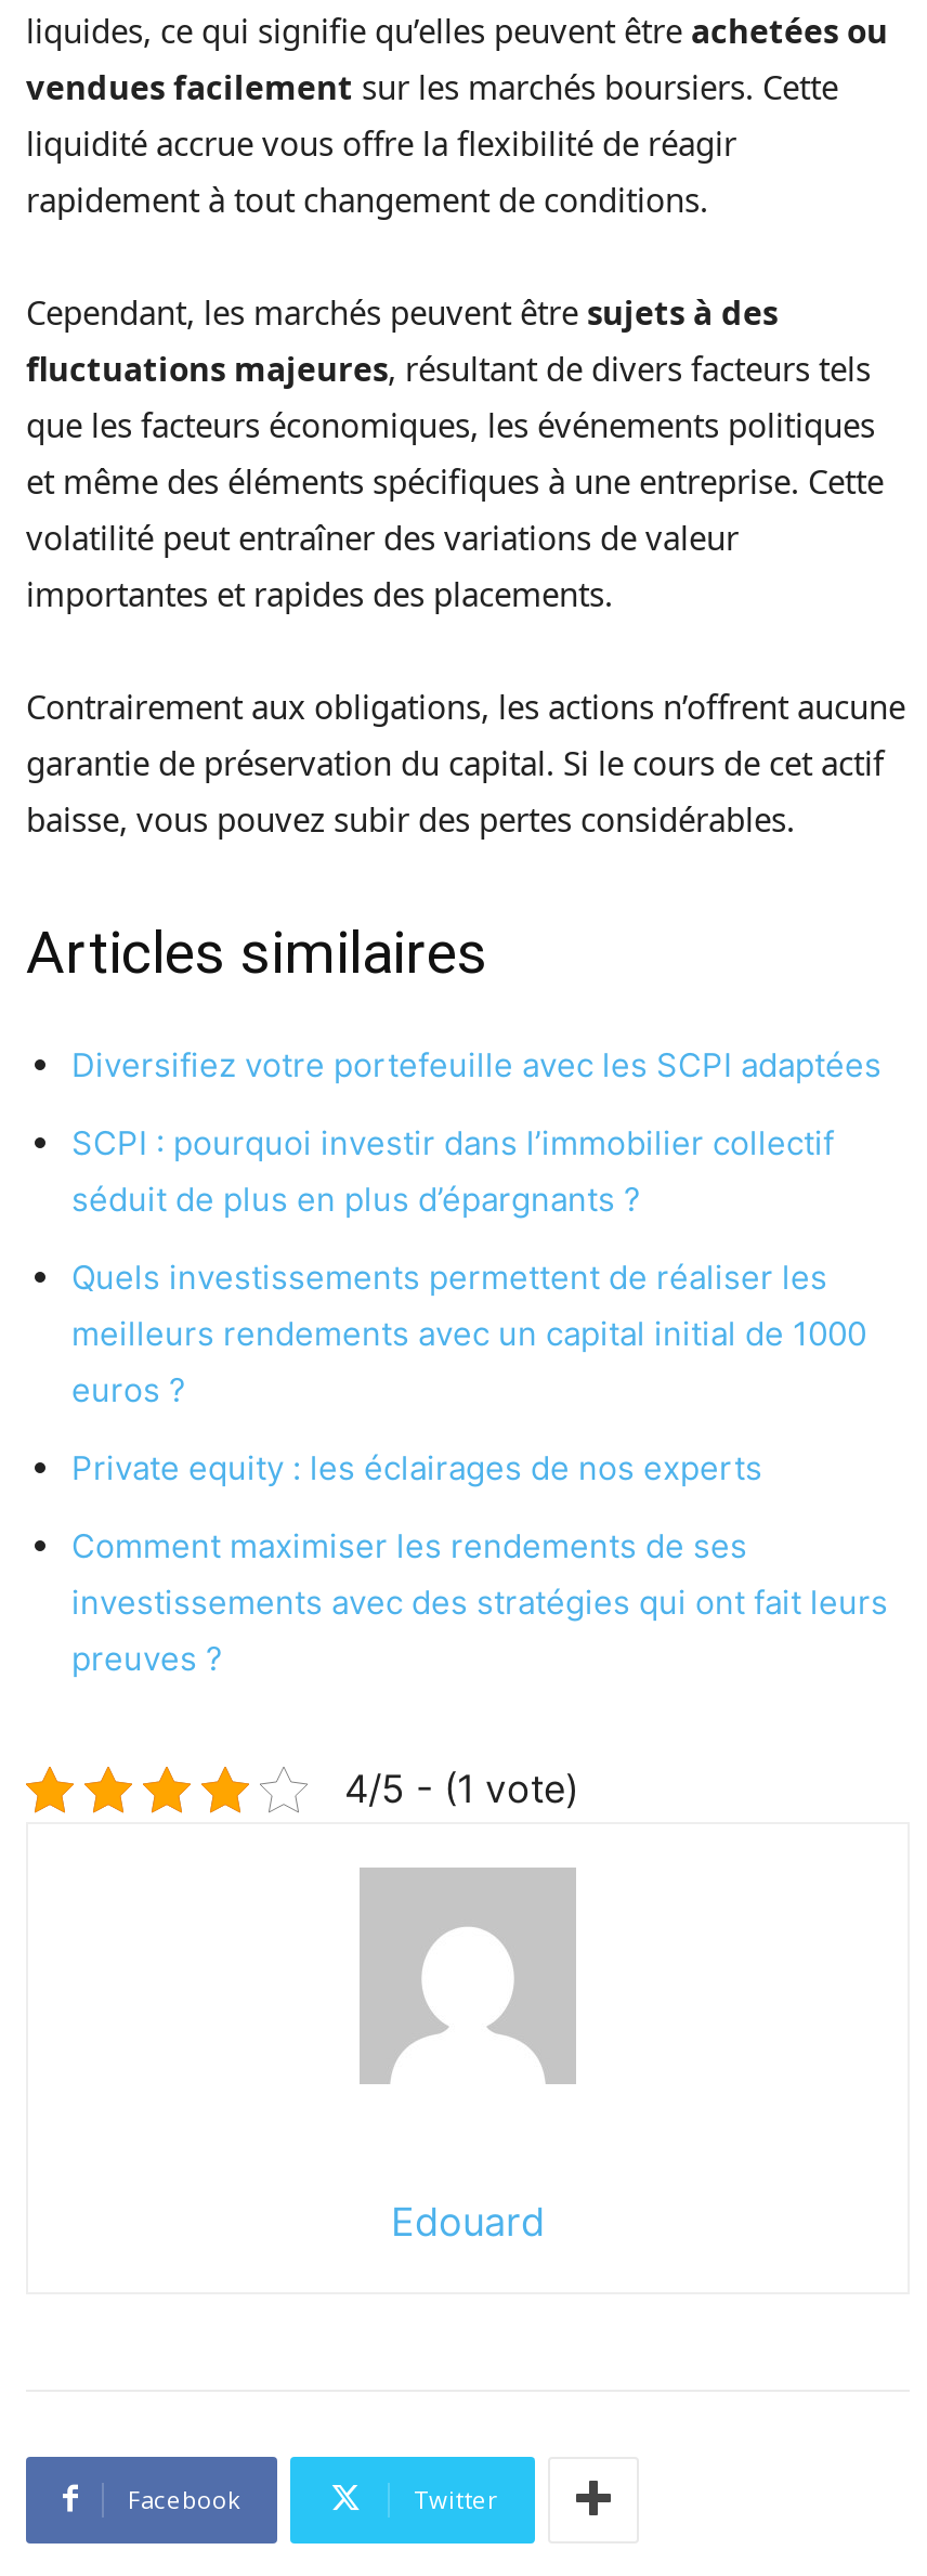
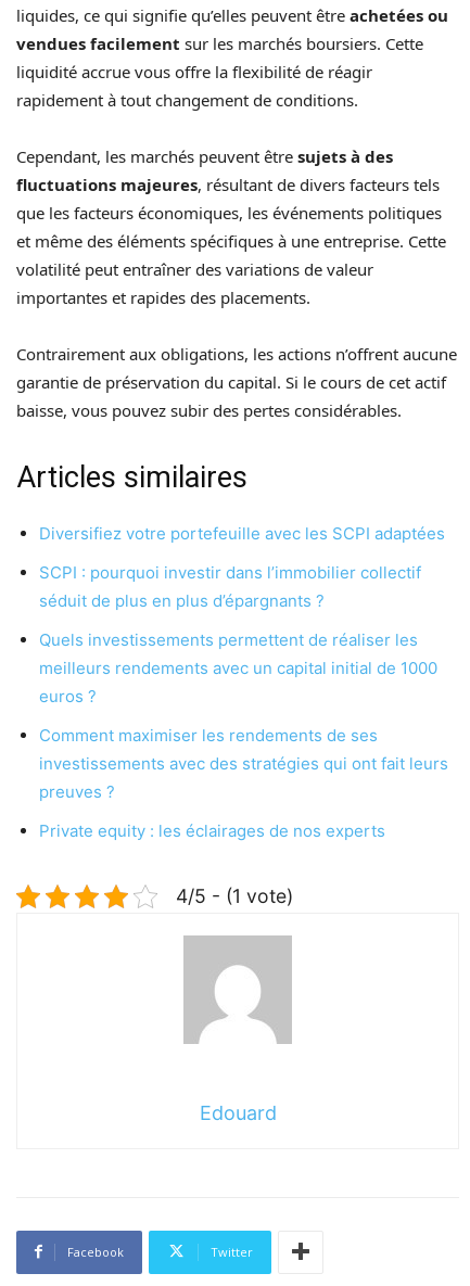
moved [71,1447,762,1488] -> [39,820,385,841]: Private equity : les éclairages de nos experts
moved [71,1525,888,1679] -> [39,725,448,802]: Comment maximiser les rendements de ses | investissements avec des stratégies qui ont fait leurs | preuves ?

